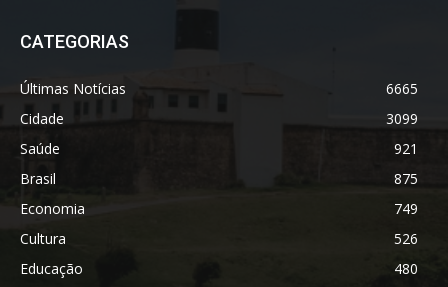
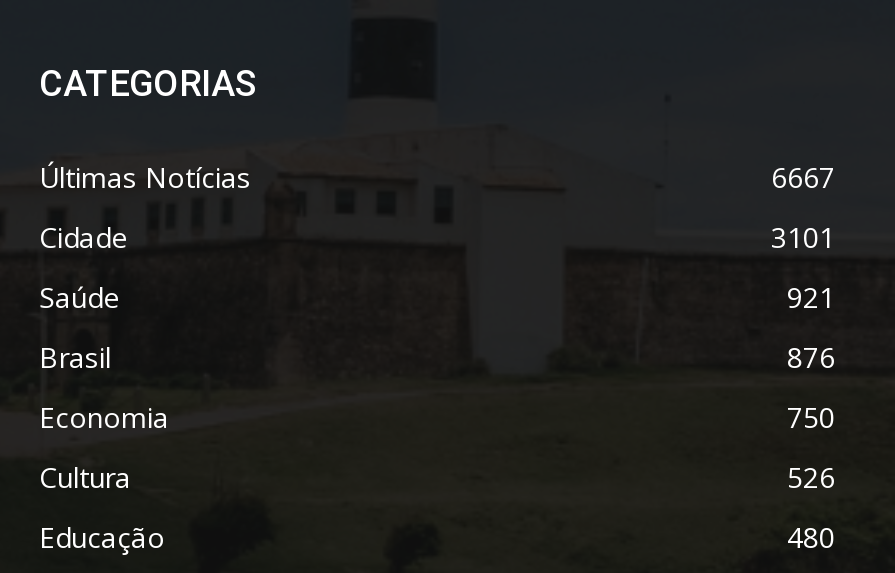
[386,79,418,98] 6665 -> [771,158,835,196] 6667
[386,109,418,128] 3099 -> [771,218,835,256] 3101
[394,169,418,188] 875 -> [787,338,835,376] 876
[394,199,418,218] 749 -> [787,398,835,436] 750

